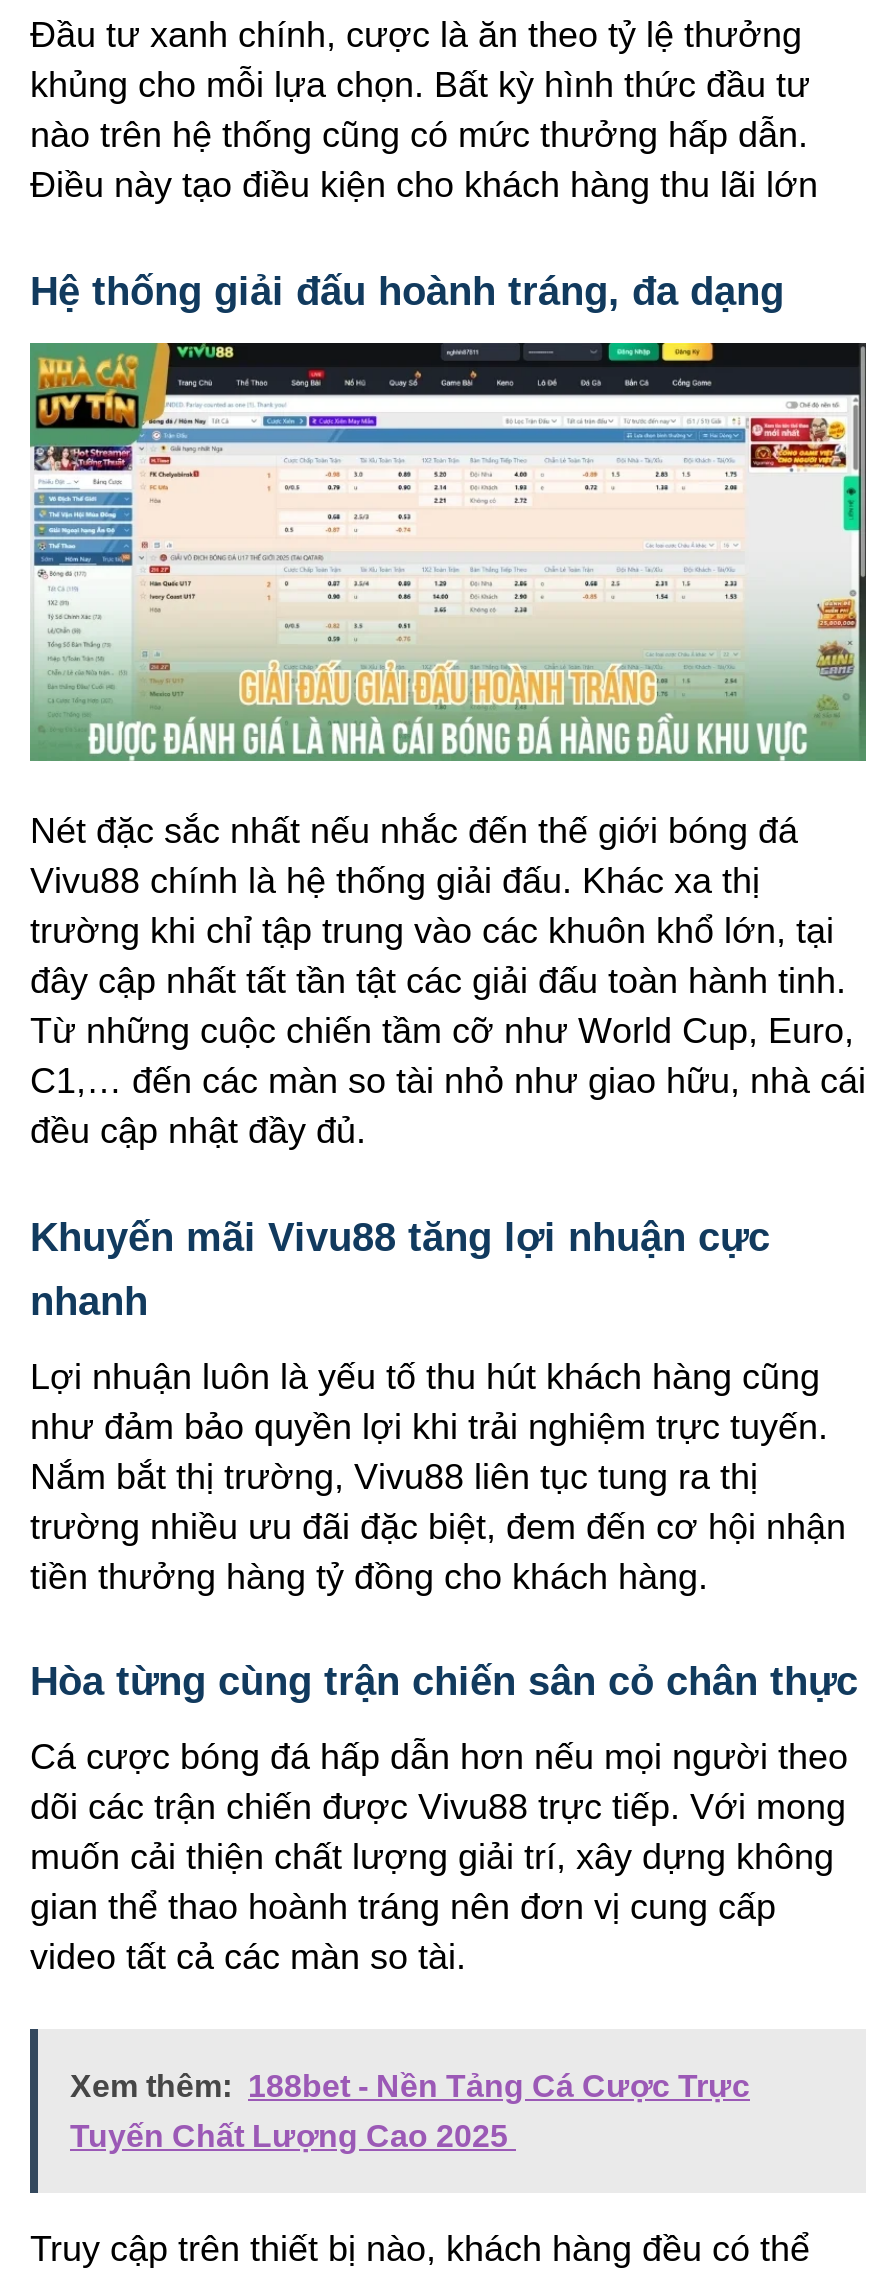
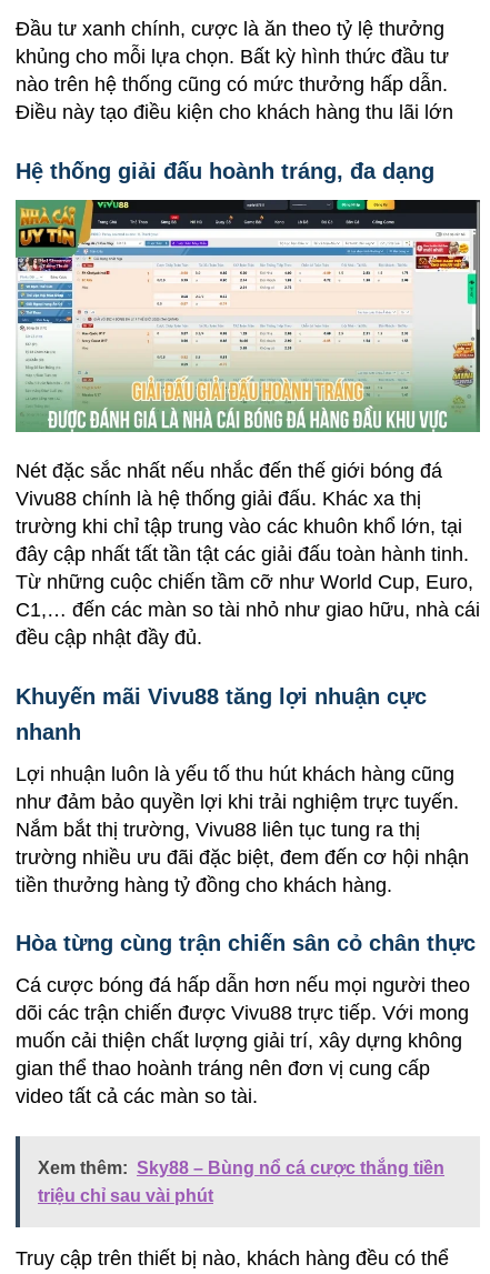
[70,2070,750,2104] Xem thêm: 188bet - Nền Tảng Cá Cược Trực -> [38,1159,444,1178] Xem thêm: Sky88 – Bùng nổ cá cược thắng tiền
[70,2120,516,2154] Tuyến Chất Lượng Cao 2025 -> [38,1187,213,1205] triệu chỉ sau vài phút

